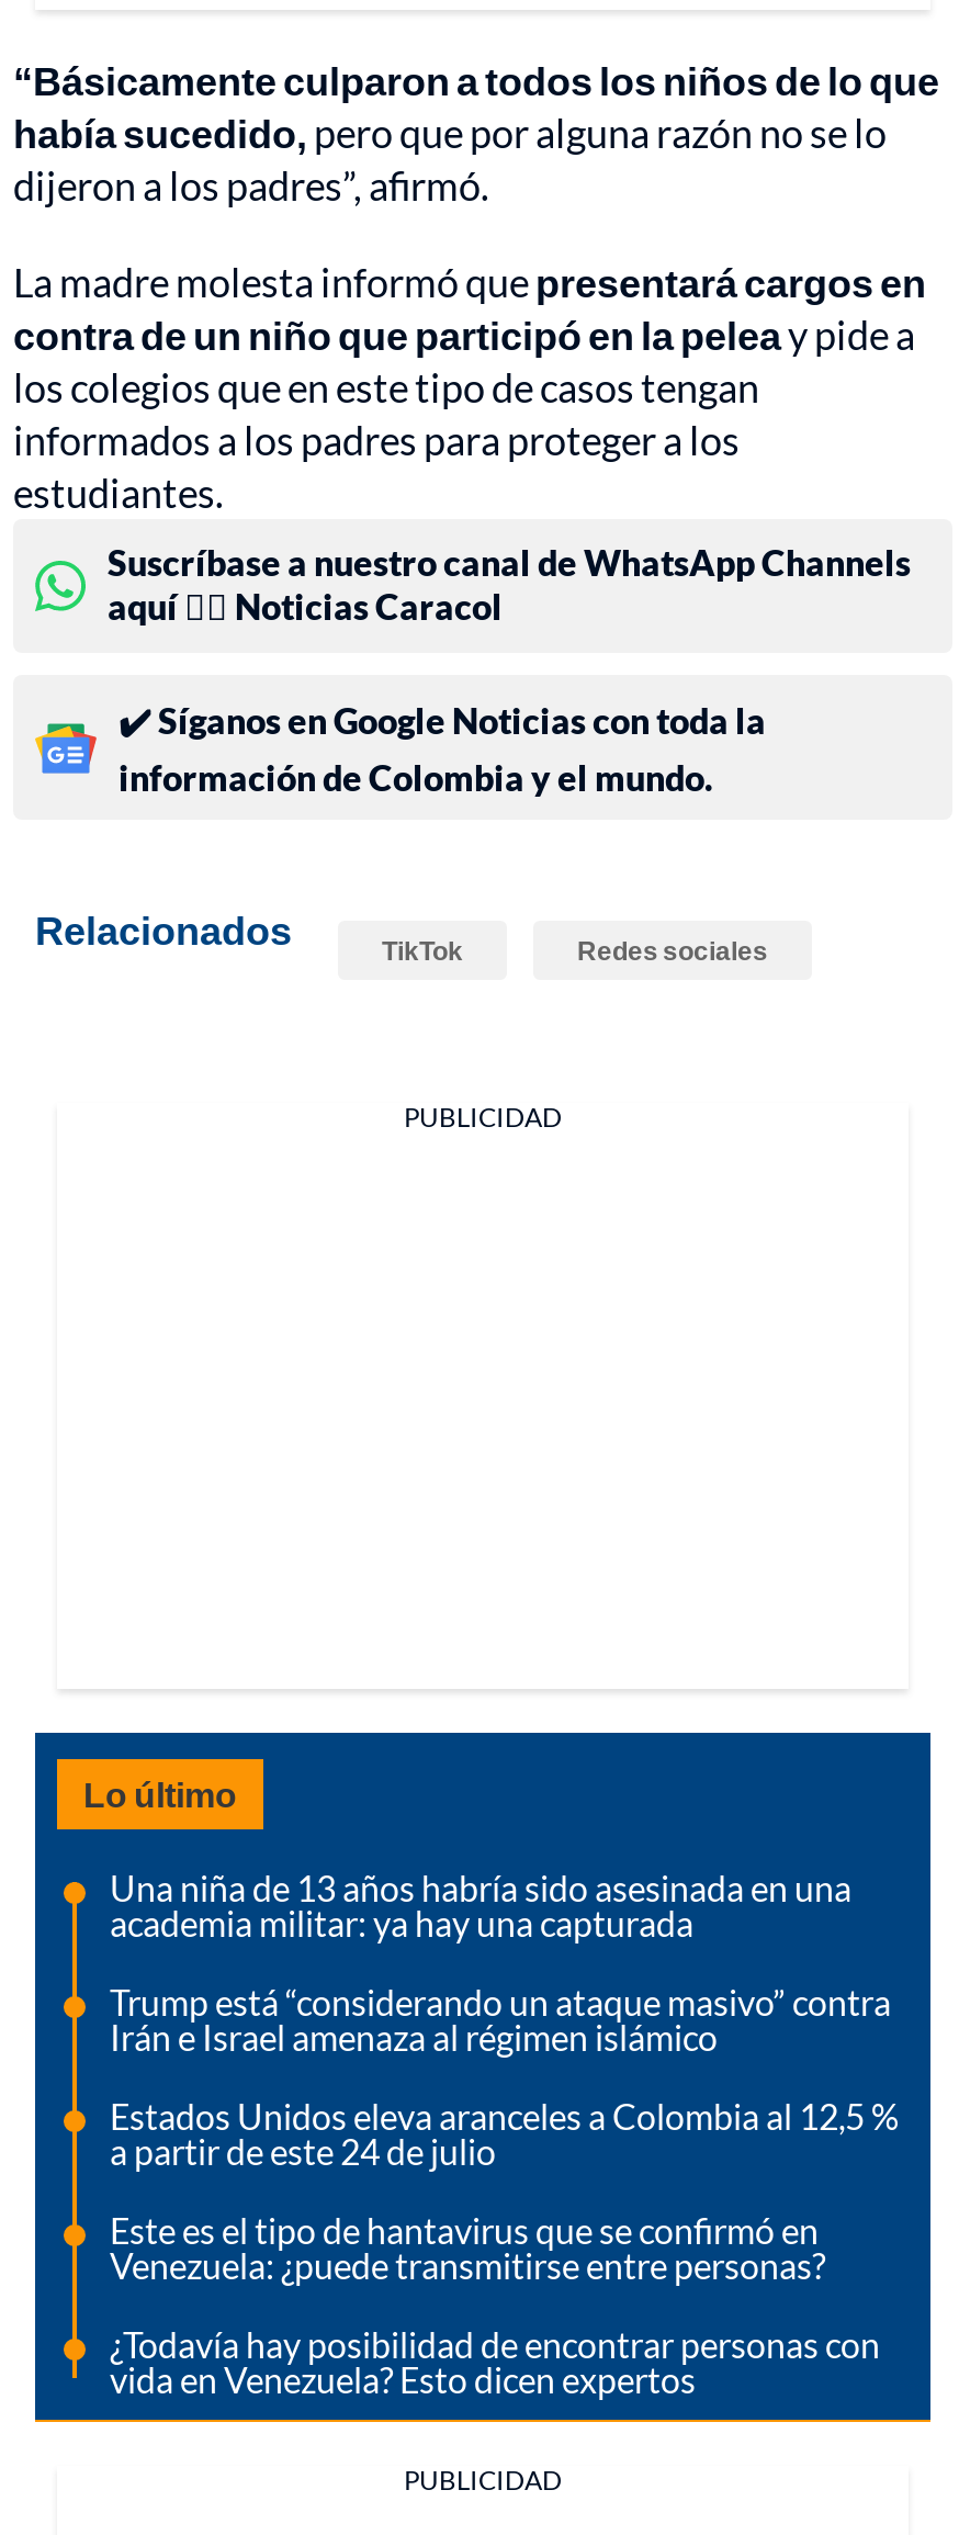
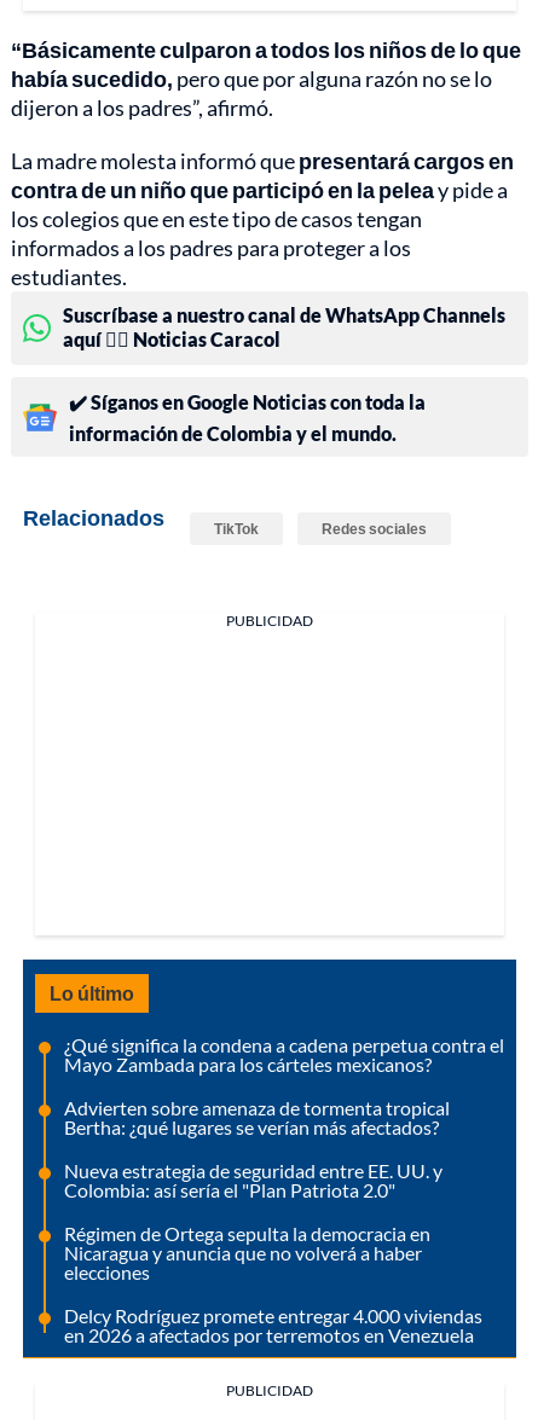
[110,1867,851,1944] Una niña de 13 años habría sido asesinada en una | academia militar: ya hay una capturada -> [64,1034,504,1076] ¿Qué significa la condena a cadena perpetua contra el | Mayo Zambada para los cárteles mexicanos?
[110,1981,891,2058] Trump está “considerando un ataque masivo” contra | Irán e Israel amenaza al régimen islámico -> [64,1096,450,1139] Advierten sobre amenaza de tormenta tropical | Bertha: ¿qué lugares se verían más afectados?
[110,2095,900,2172] Estados Unidos eleva aranceles a Colombia al 12,5 % | a partir de este 24 de julio -> [64,1159,442,1202] Nueva estrategia de seguridad entre EE. UU. y | Colombia: así sería el "Plan Patriota 2.0"
[110,2210,825,2286] Este es el tipo de hantavirus que se confirmó en | Venezuela: ¿puede transmitirse entre personas? -> [64,1222,430,1284] Régimen de Ortega sepulta la democracia en | Nicaragua y anuncia que no volverá a haber | elecciones
[110,2324,880,2400] ¿Todavía hay posibilidad de encontrar personas con | vida en Venezuela? Esto dicen expertos -> [64,1304,482,1347] Delcy Rodríguez promete entregar 4.000 viviendas | en 2026 a afectados por terremotos en Venezuela

